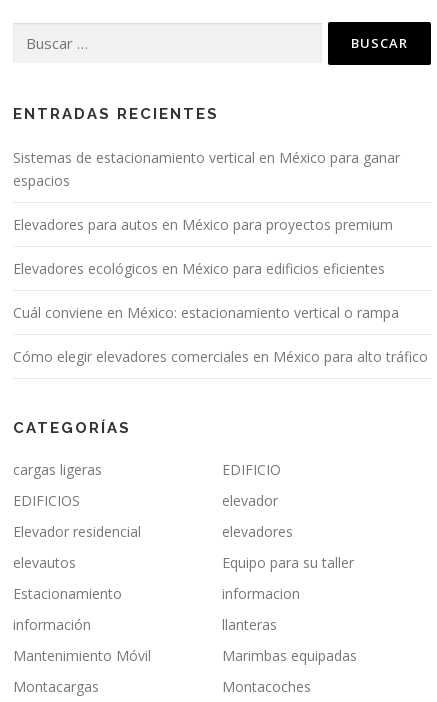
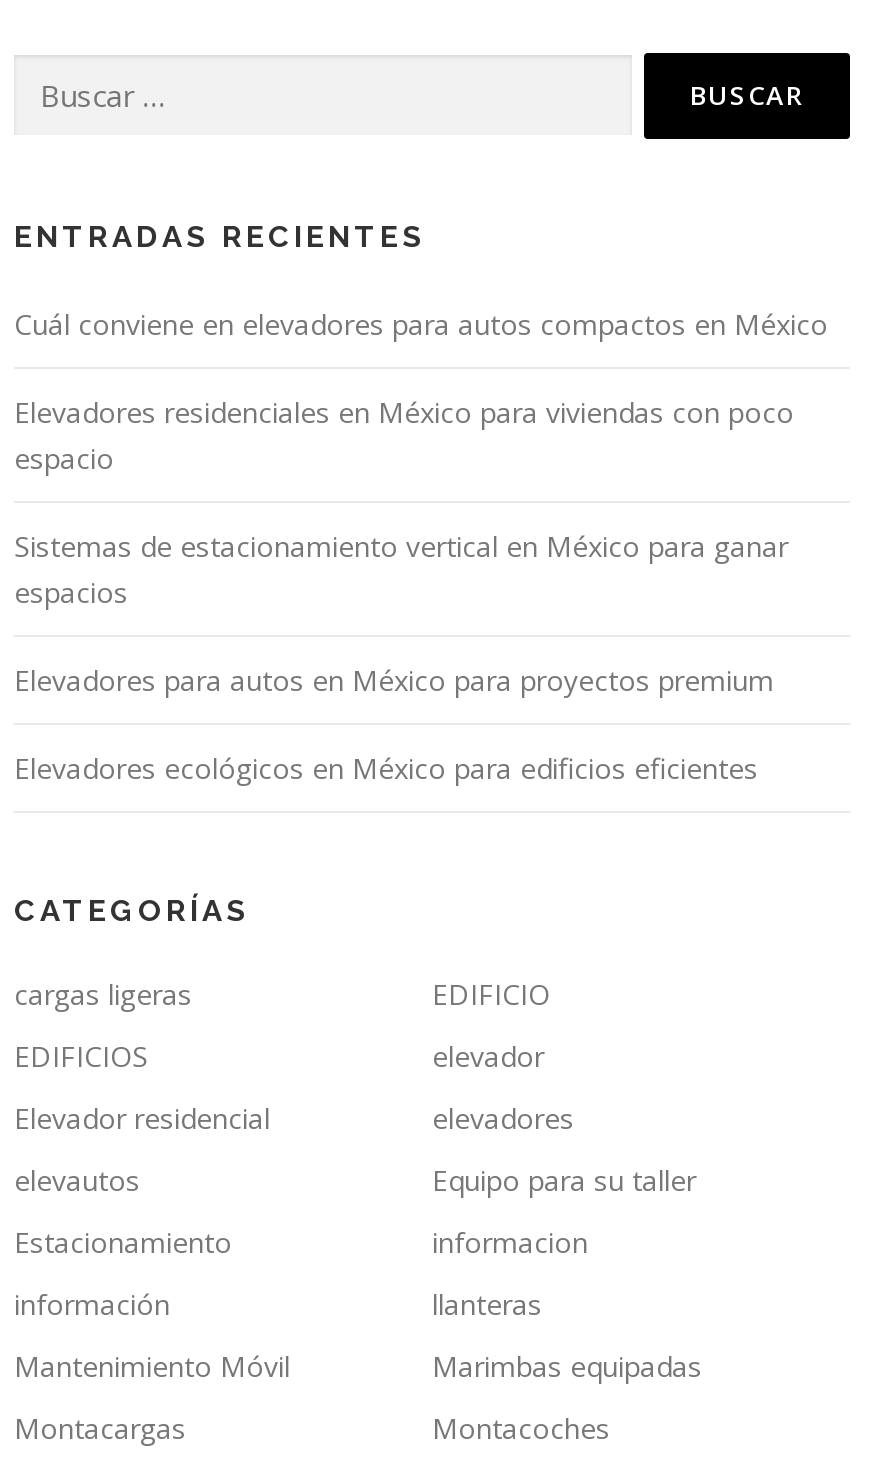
none -> [14,305,828,477] Cuál conviene en elevadores para autos compactos en México | Elevadores residenciales en México para viviendas con poco | espacio
moved [13,148,400,278] -> [14,527,788,787]: Sistemas de estacionamiento vertical en México para ganar | espacios | Elevadores para autos en México para proyectos premium | Elevadores ecológicos en México para edificios eficientes
[13,303,428,366] Cuál conviene en México: estacionamiento vertical o rampa | Cómo elegir elevadores comerciales en México para alto tráfico -> none

